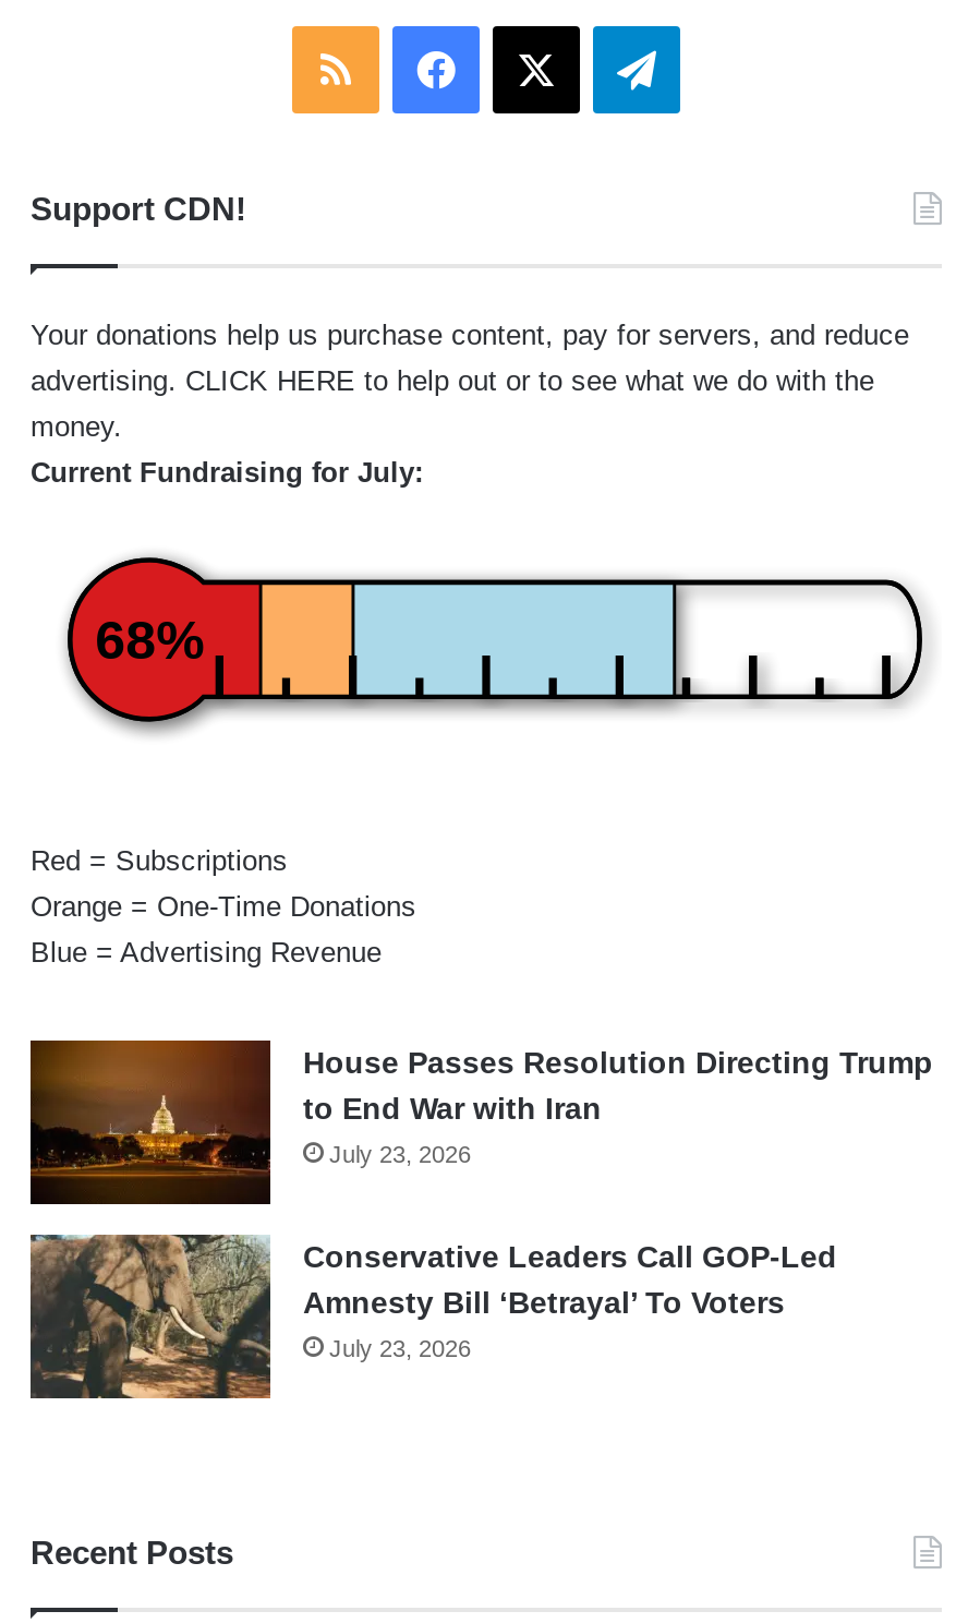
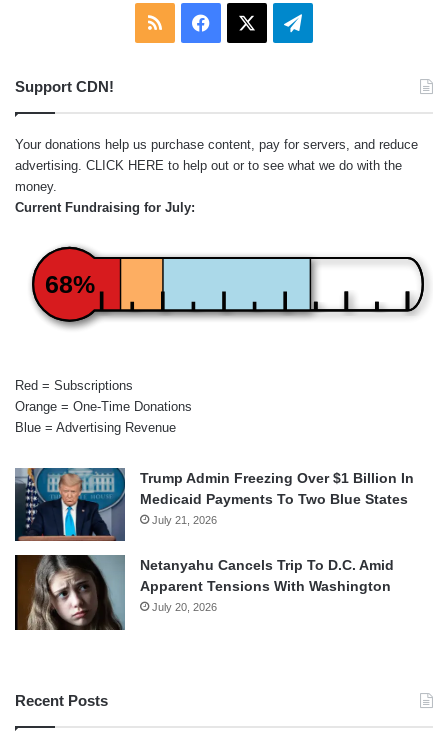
[28,1038,933,1204] [image] | House Passes Resolution Directing Trump | to End War with Iran | July 23, 2026 -> [14,467,414,541] [image] | Trump Admin Freezing Over $1 Billion In | Medicaid Payments To Two Blue States | July 21, 2026
[28,1233,837,1398] [image] | Conservative Leaders Call GOP-Led | Amnesty Bill ‘Betrayal’ To Voters | July 23, 2026 -> [14,554,394,631] [image] | Netanyahu Cancels Trip To D.C. Amid | Apparent Tensions With Washington | July 20, 2026

